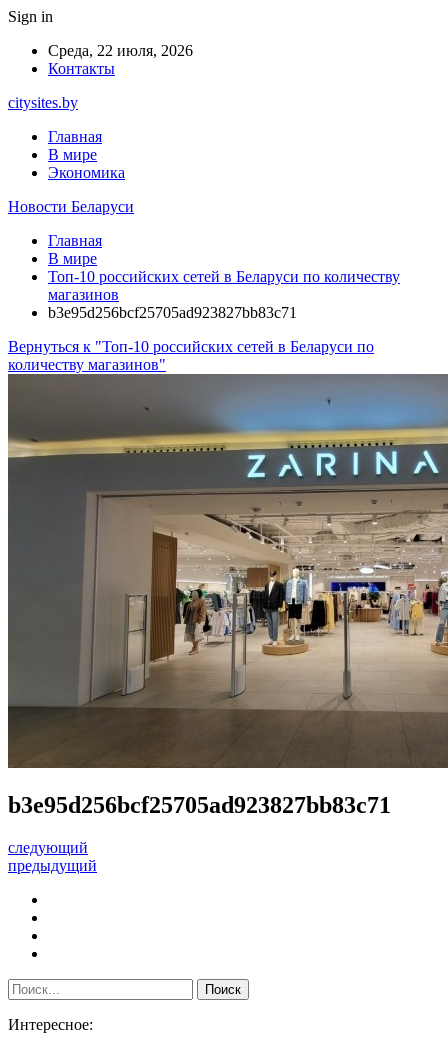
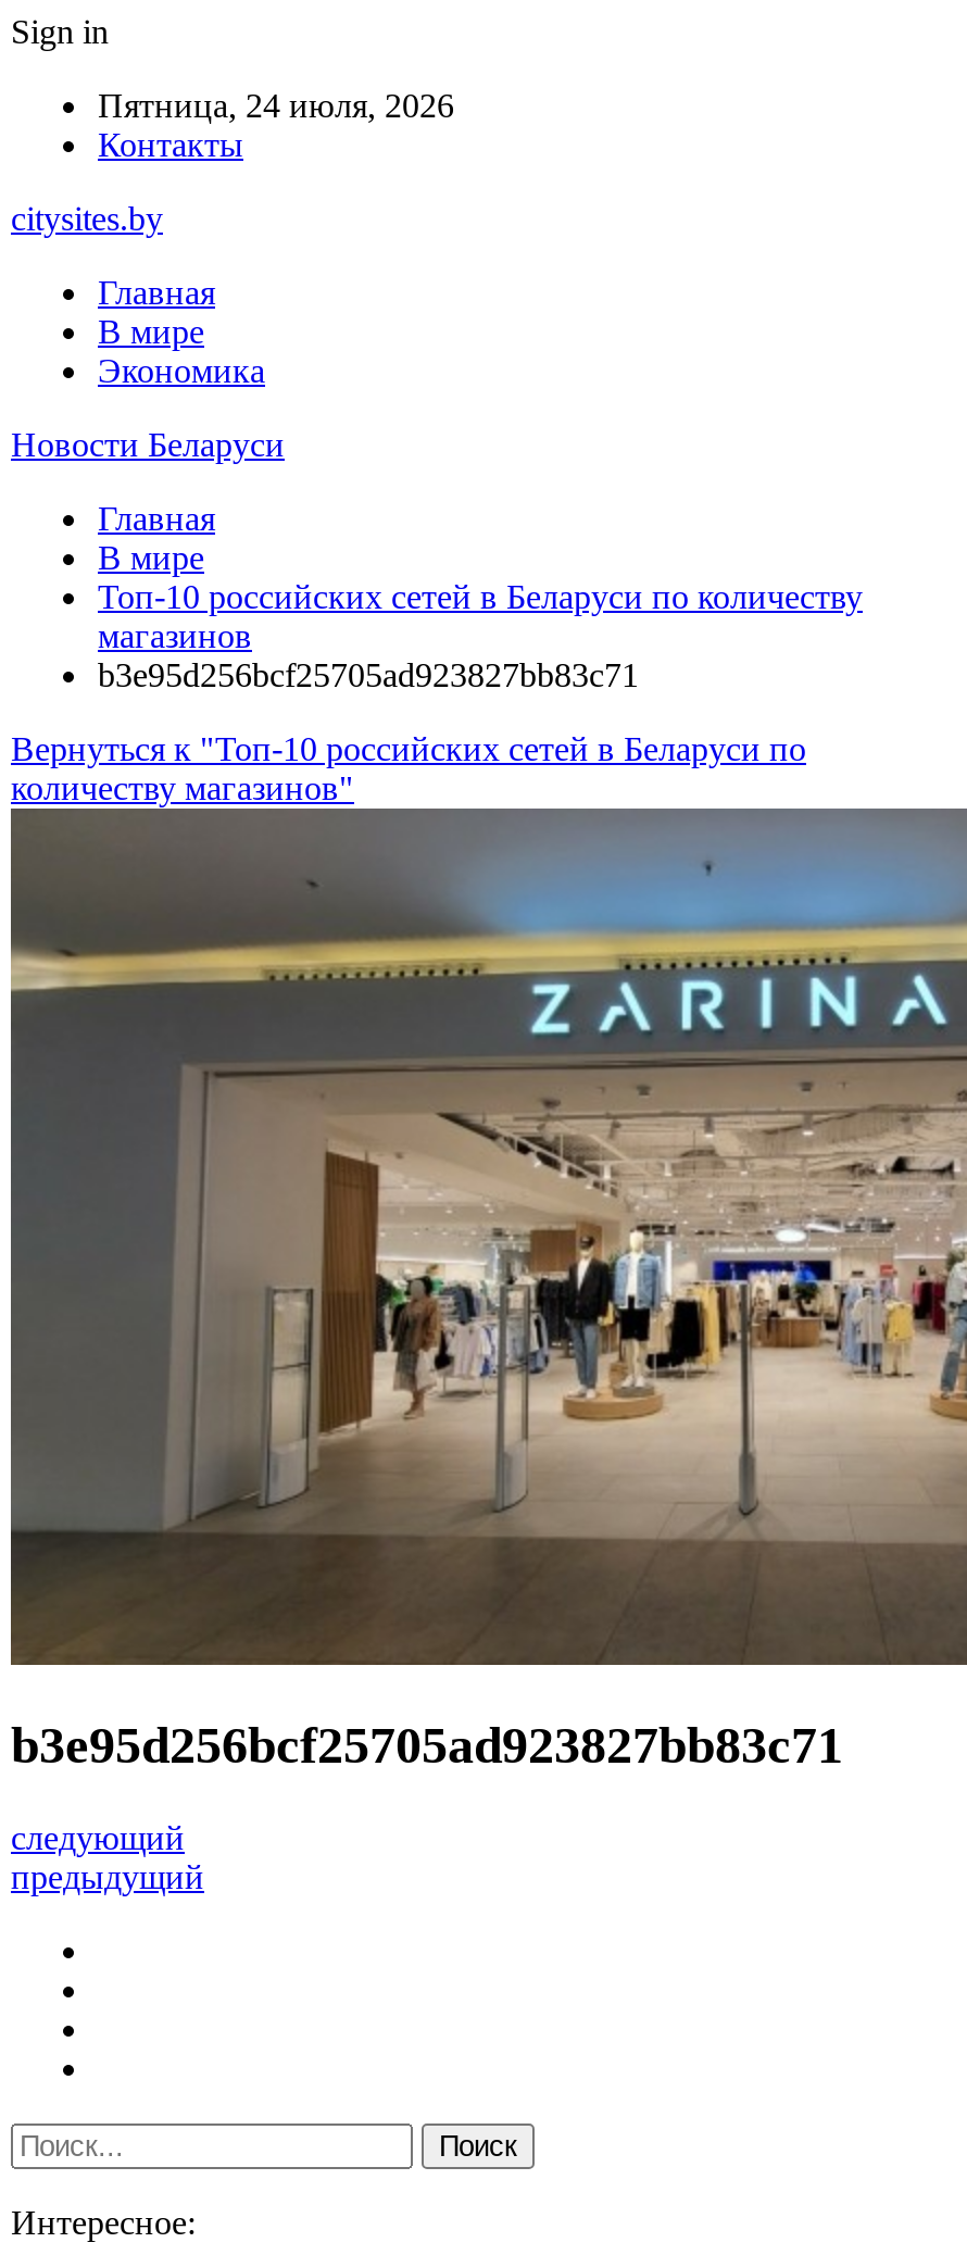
[48,42,193,59] Среда, 22 июля, 2026 -> [98,87,454,124] Пятница, 24 июля, 2026

